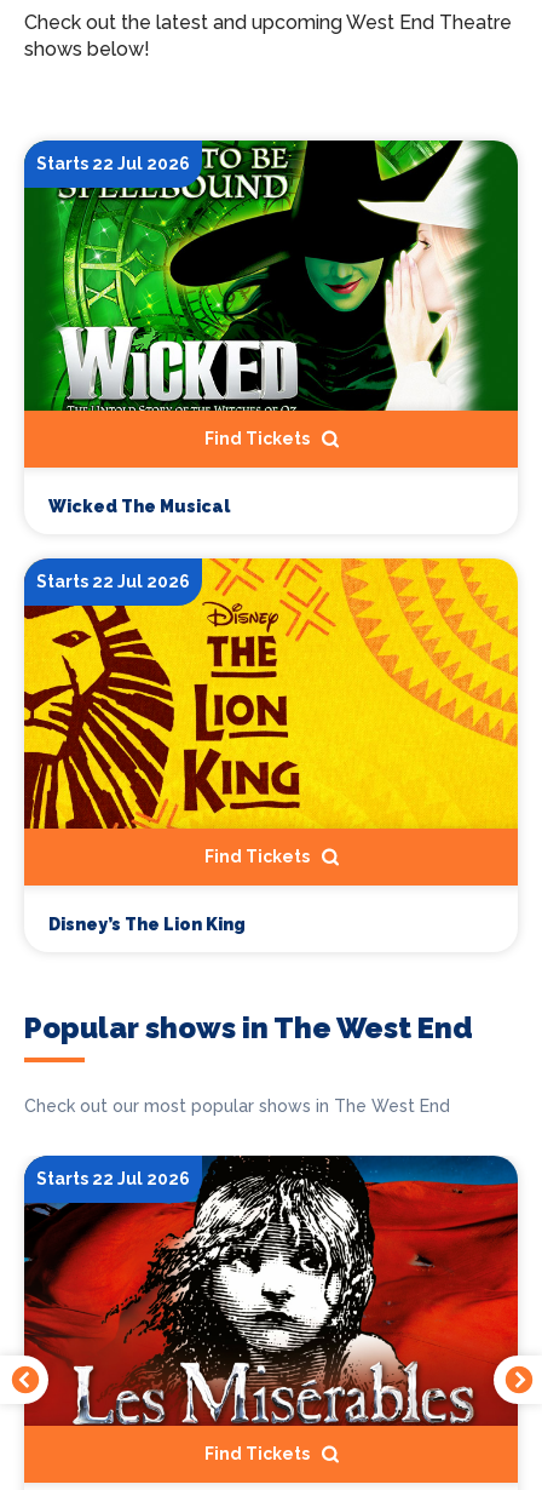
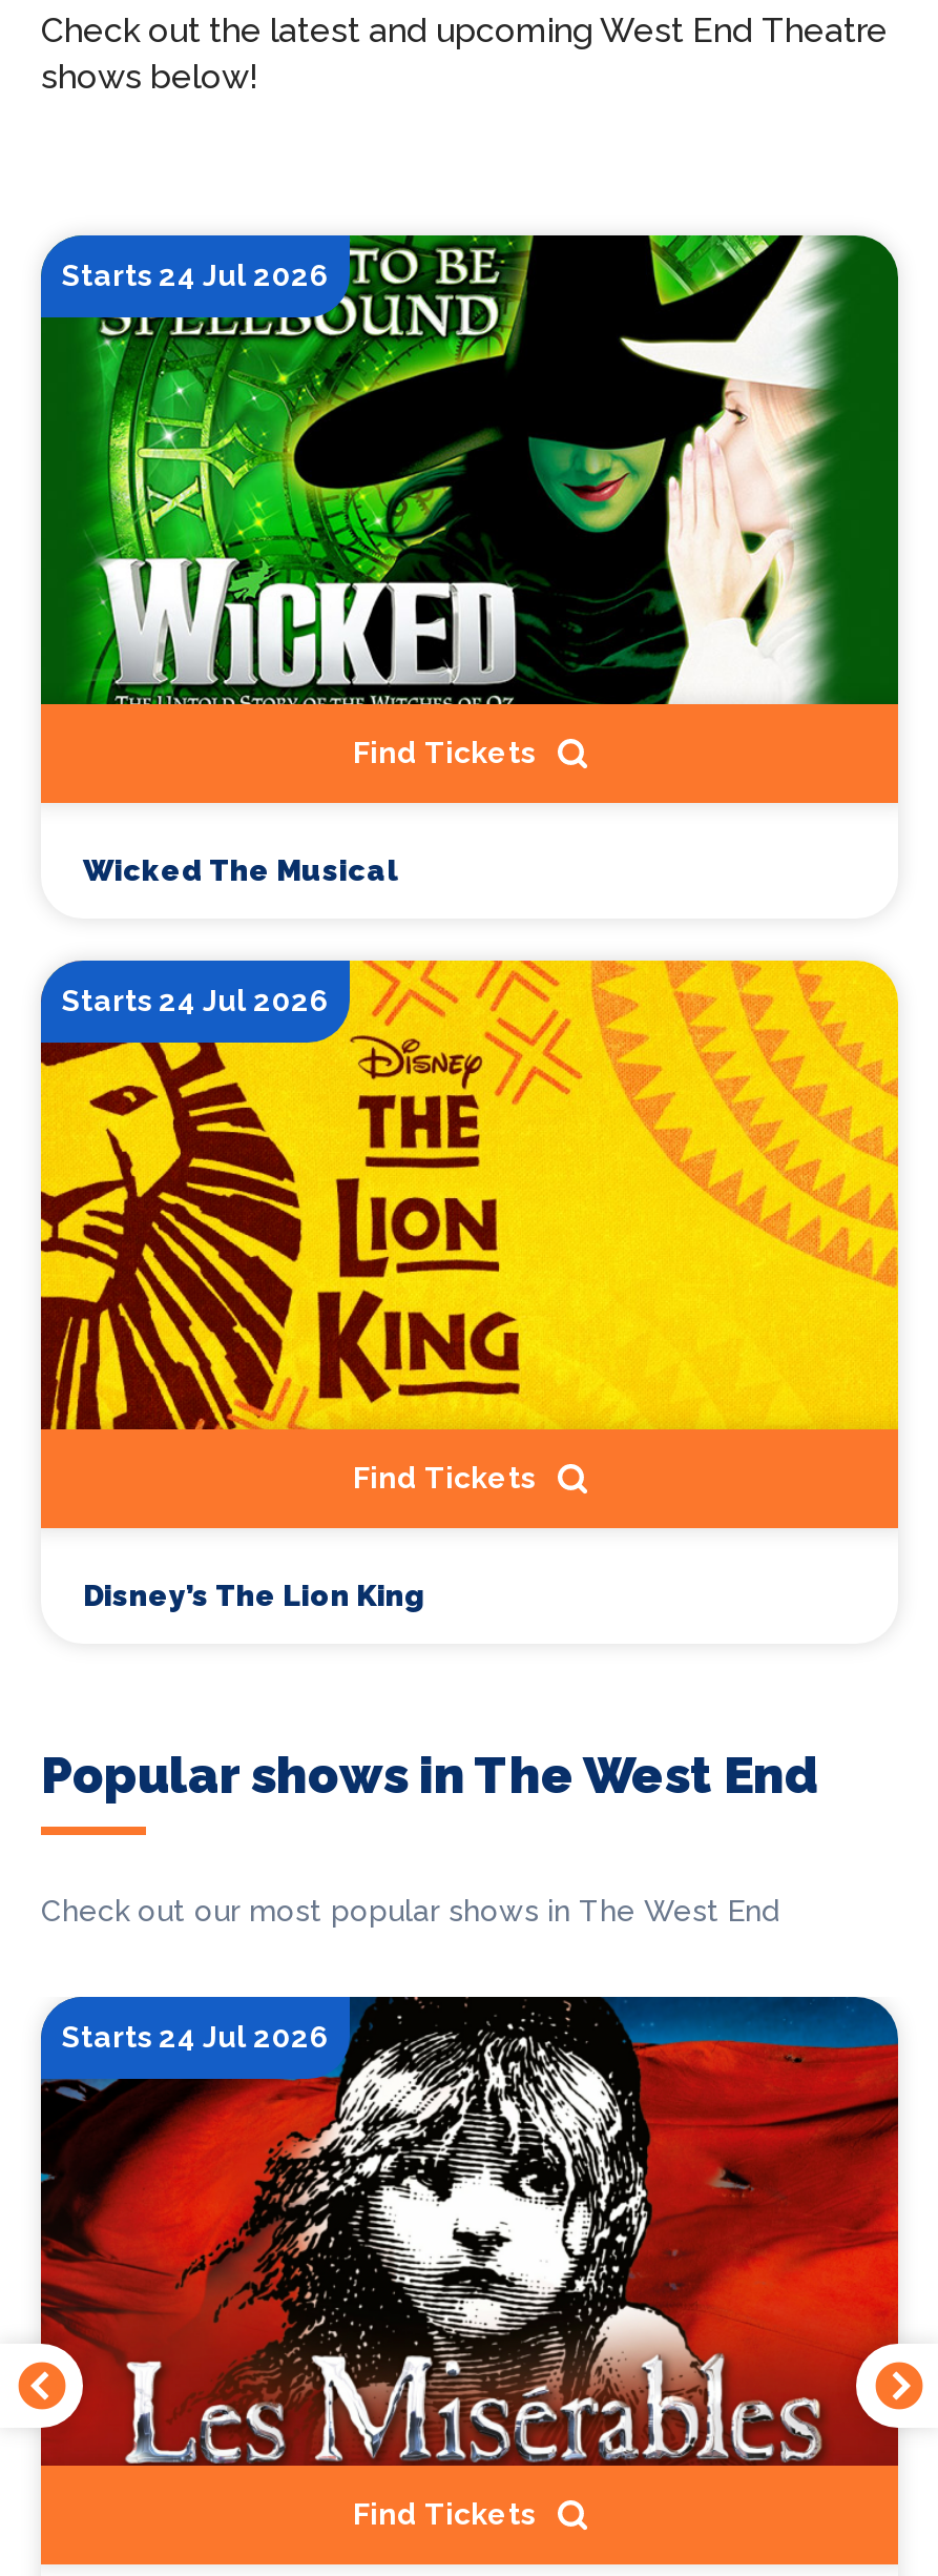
[36,154,190,173] Starts 22 Jul 2026 -> [62,259,329,292] Starts 24 Jul 2026
[36,572,190,591] Starts 22 Jul 2026 -> [62,984,329,1018] Starts 24 Jul 2026
[36,1169,190,1189] Starts 22 Jul 2026 -> [62,2021,329,2054] Starts 24 Jul 2026

